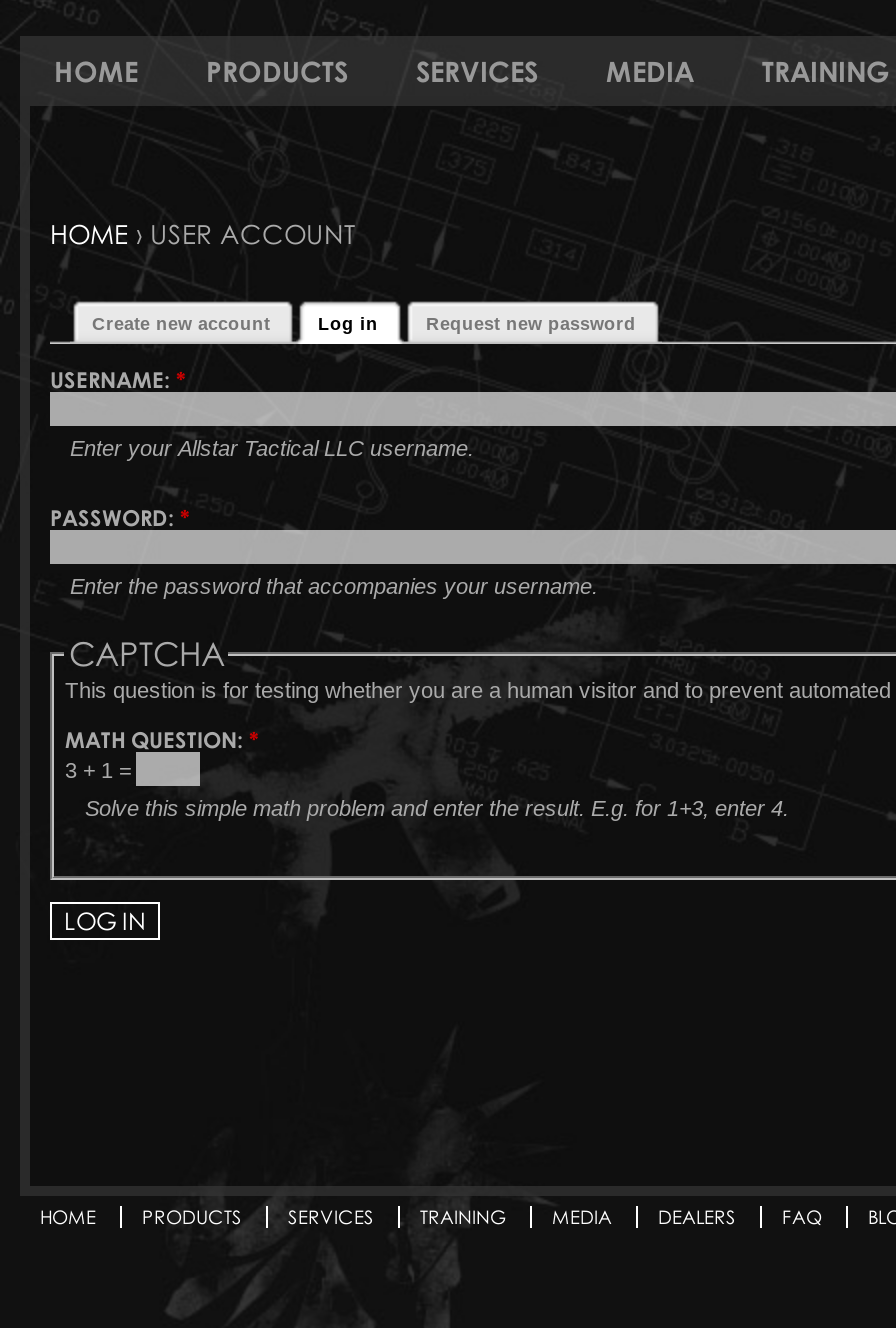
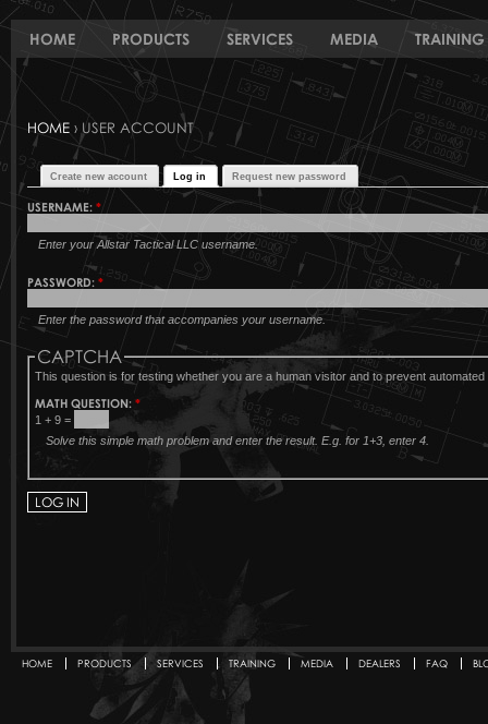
[65,758,137,782] 3 + 1 = -> [35,413,75,427] 1 + 9 =

